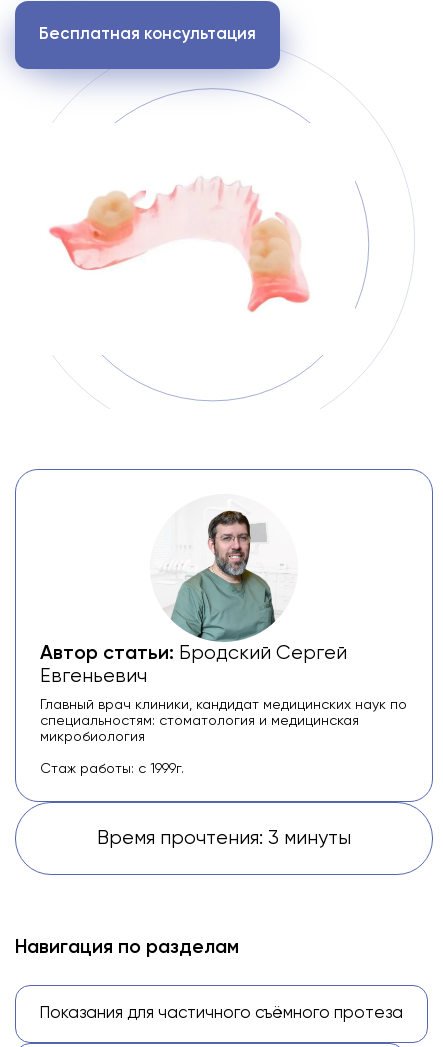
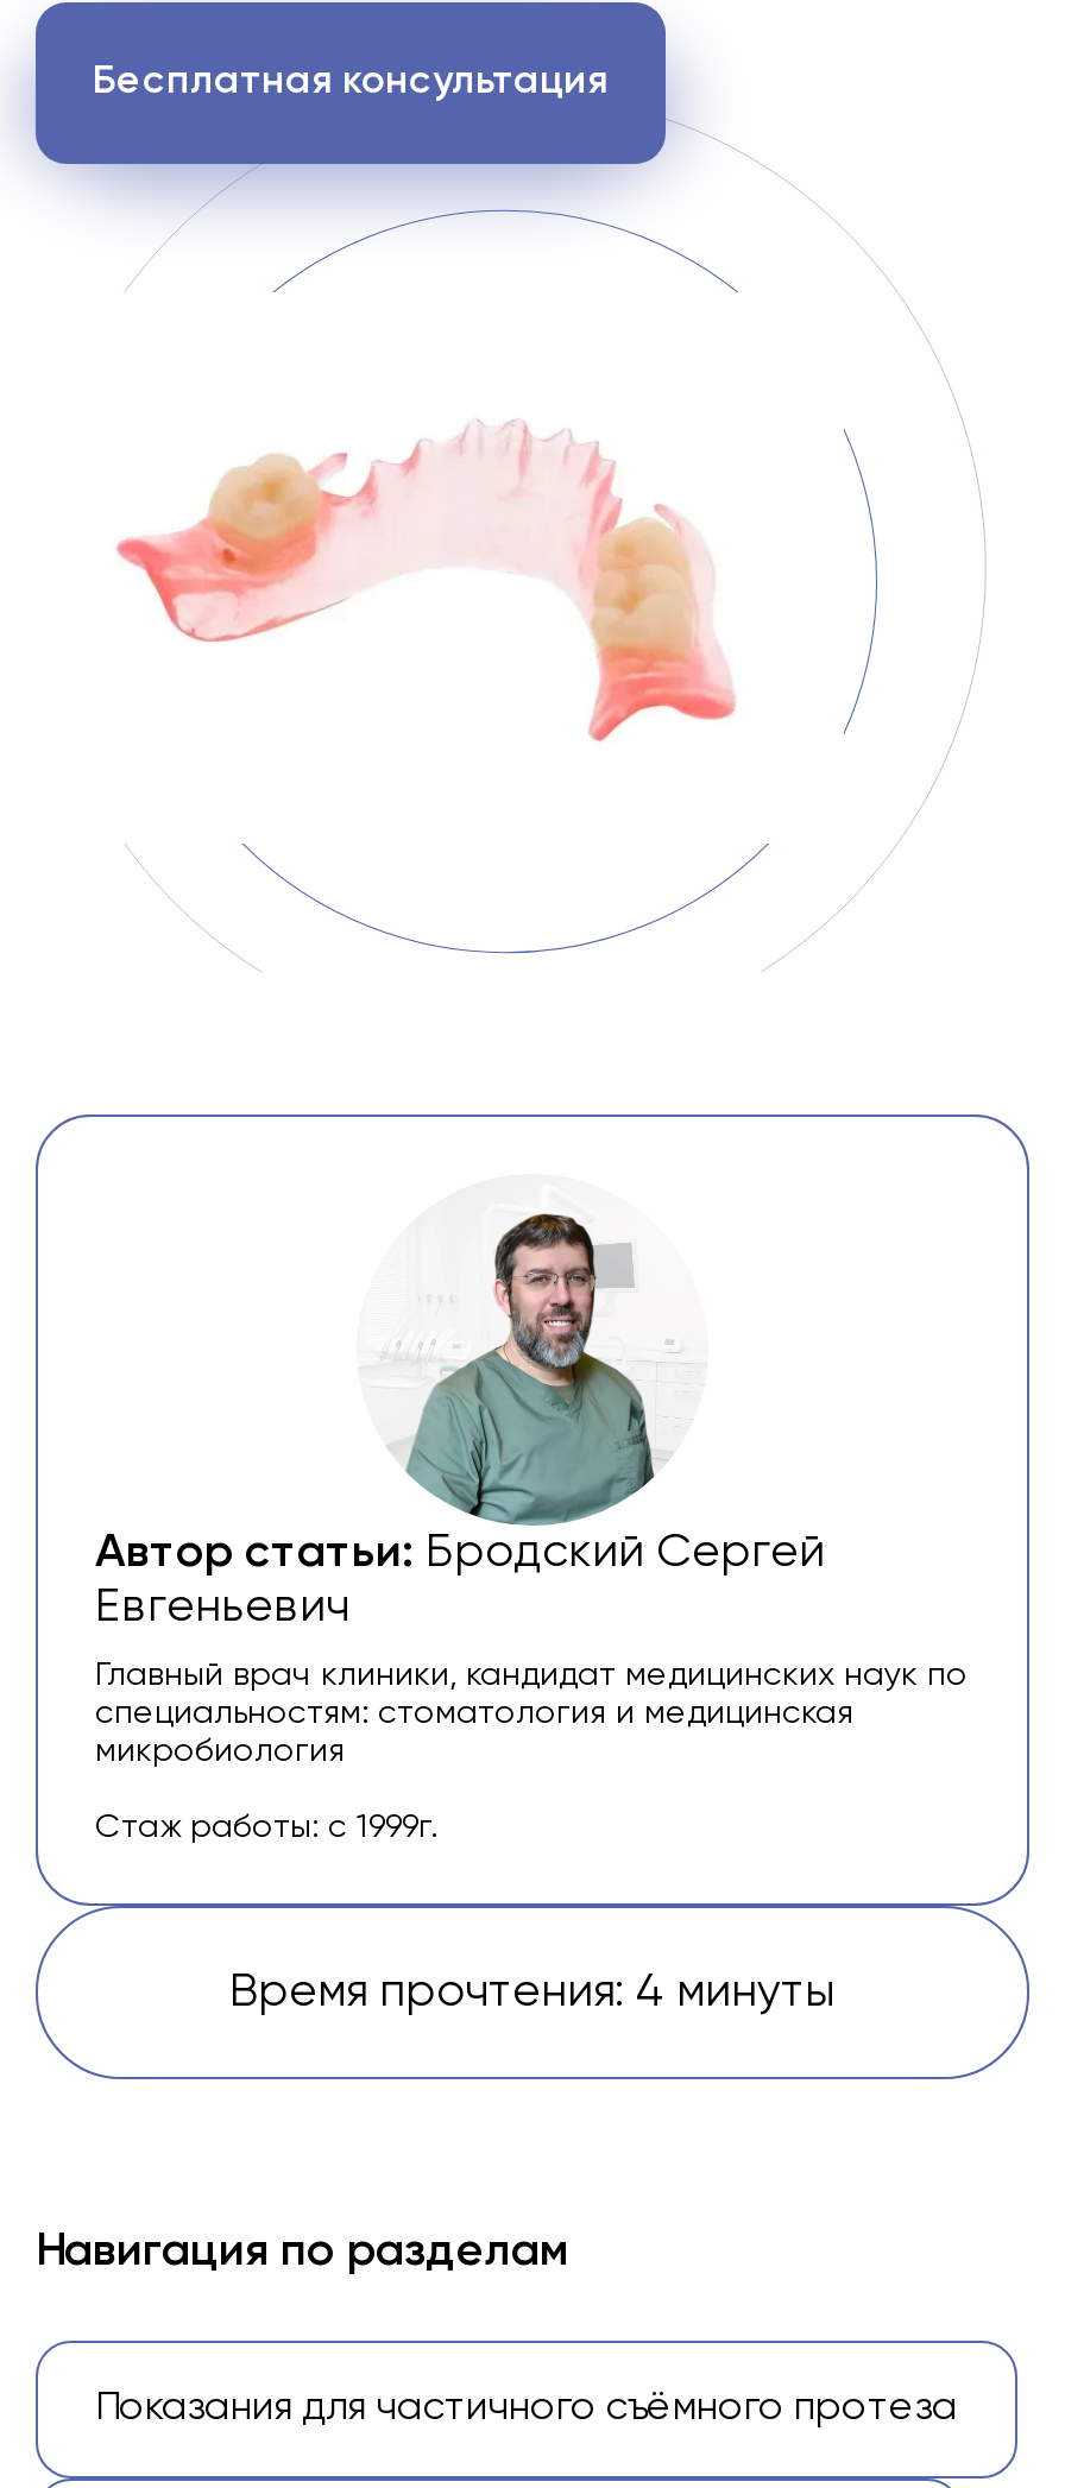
[97,829,351,848] Время прочтения: 3 минуты -> [229,1970,836,2015] Время прочтения: 4 минуты

